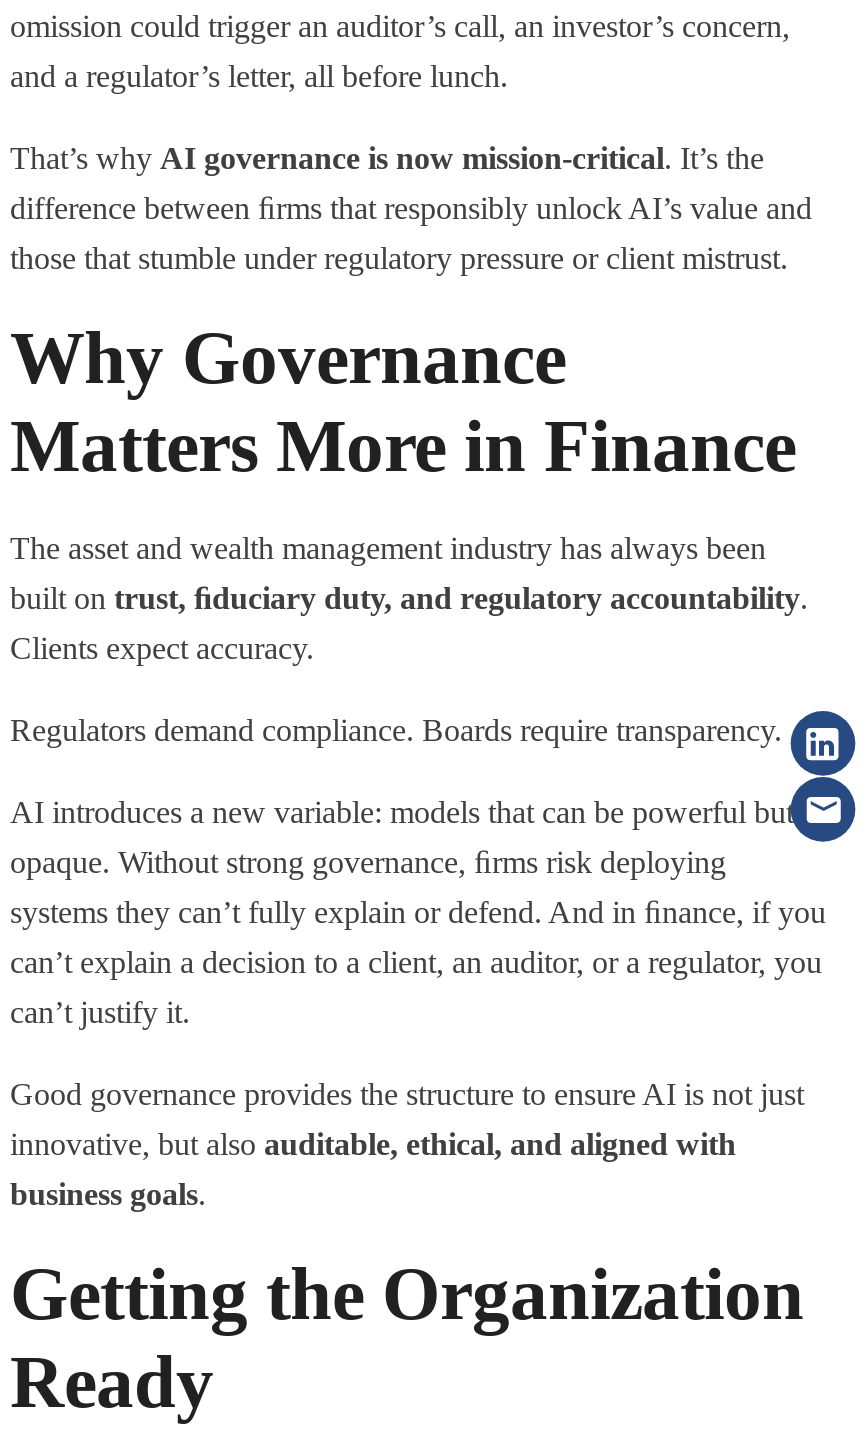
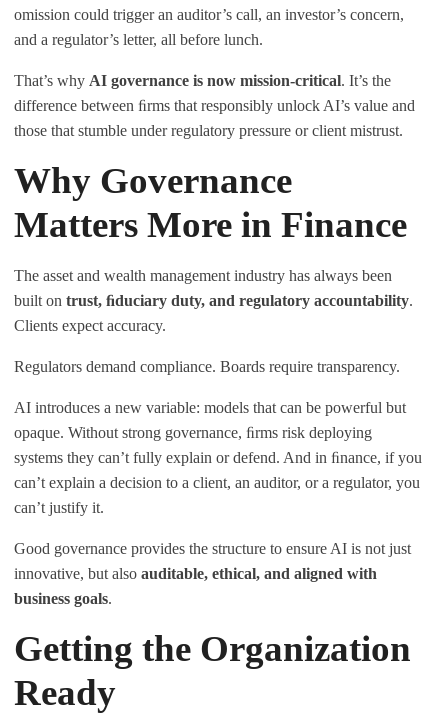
[790,709,858,845] [image] -> none

